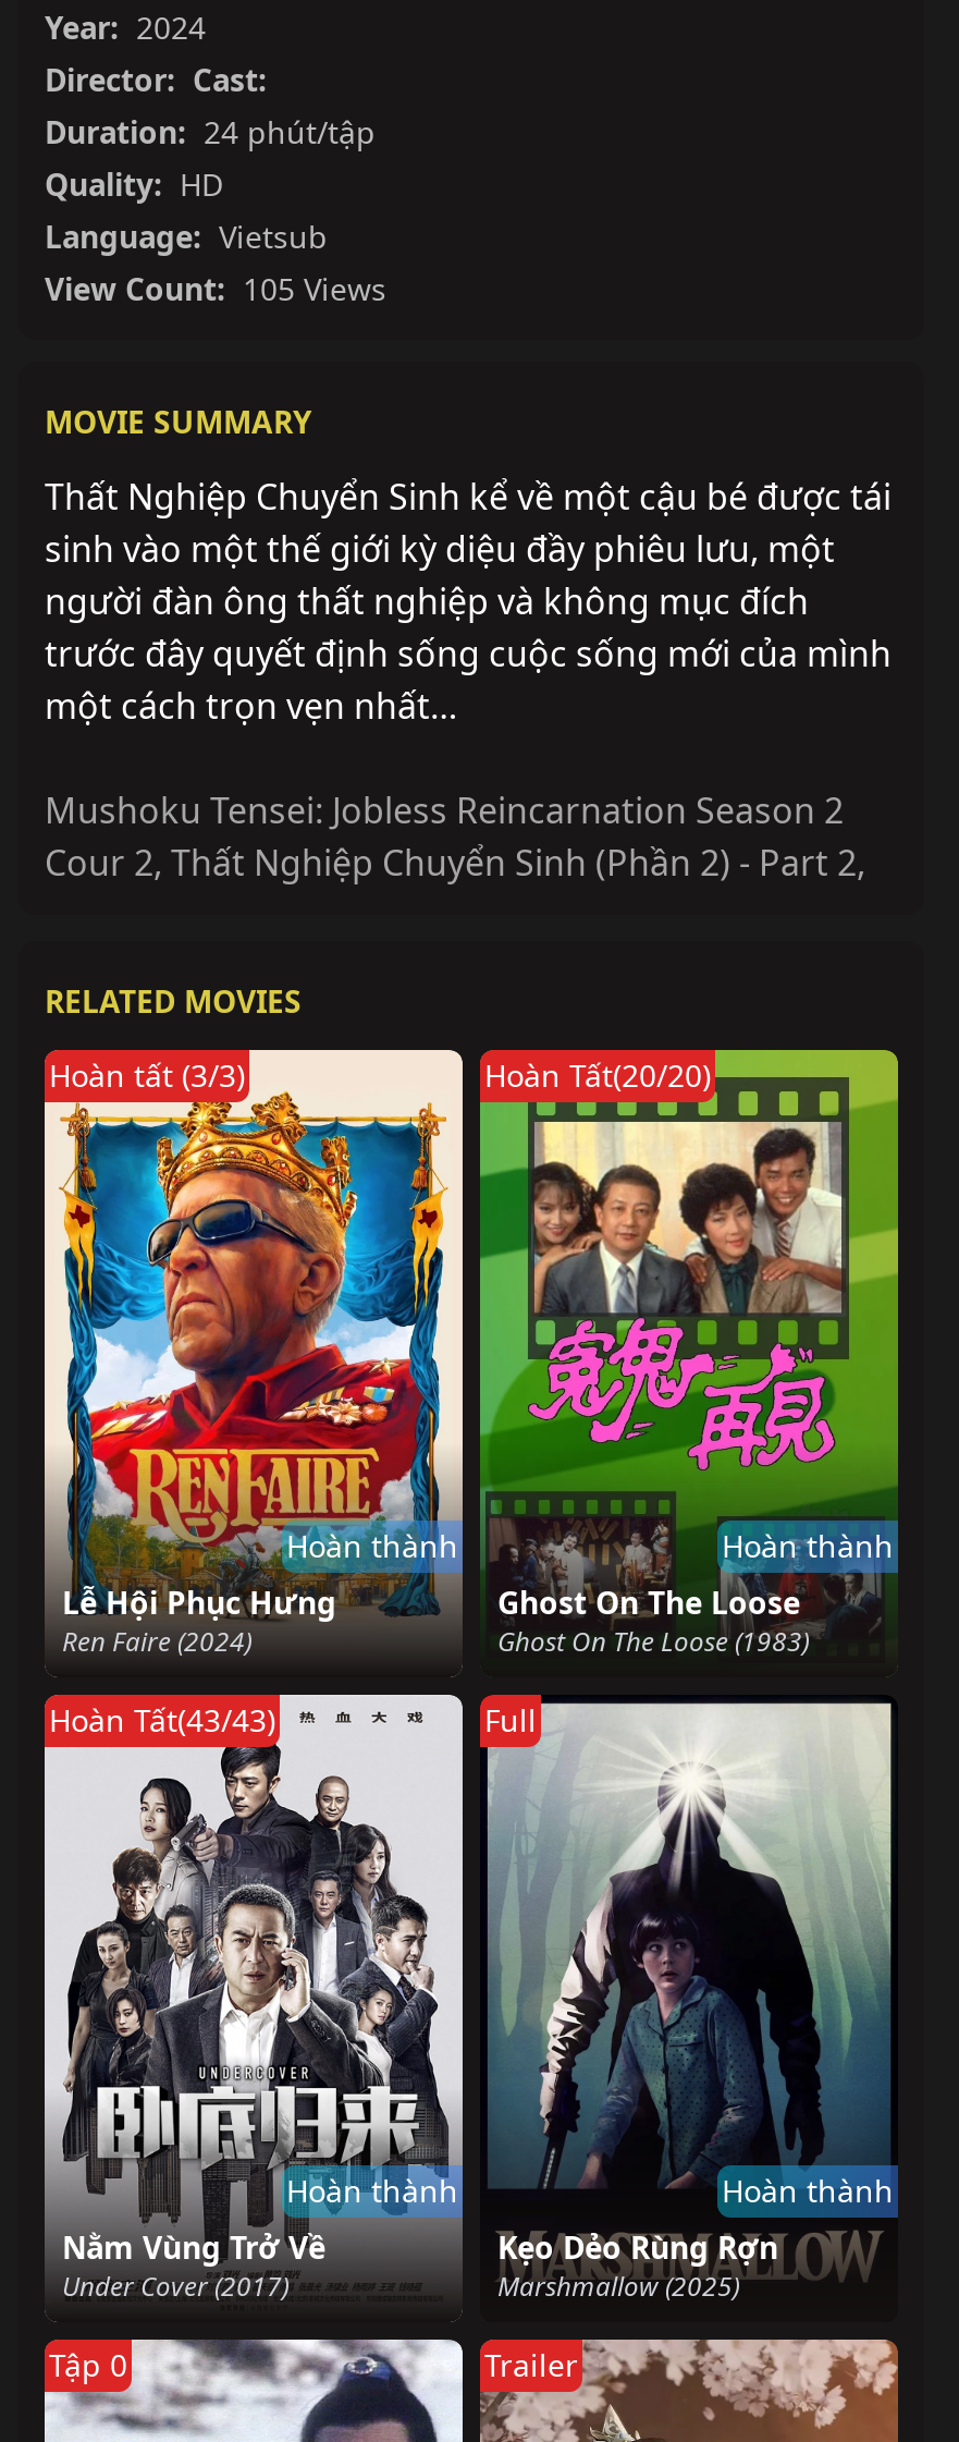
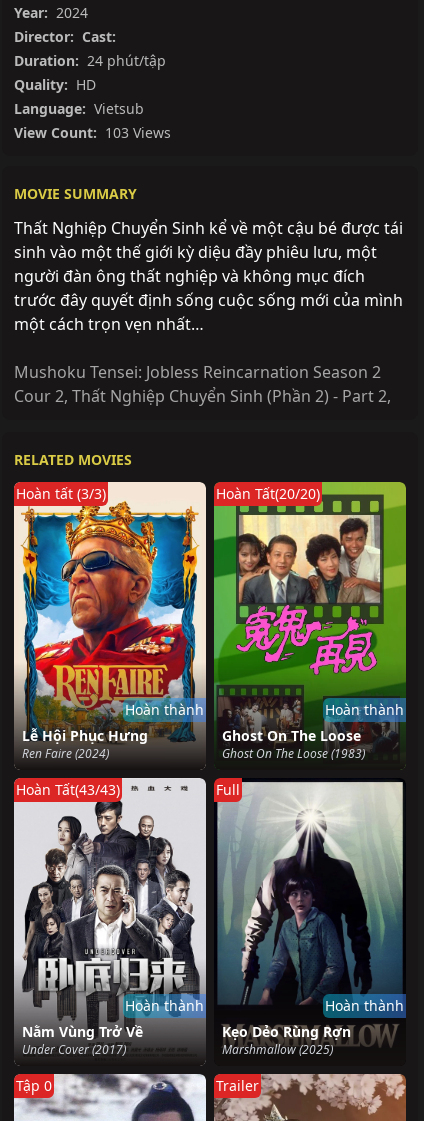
[45,268,386,309] View Count: 105 Views -> [14,123,171,142] View Count: 103 Views

